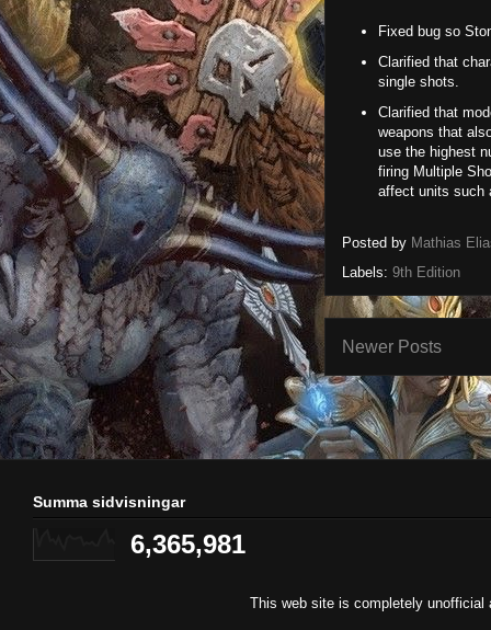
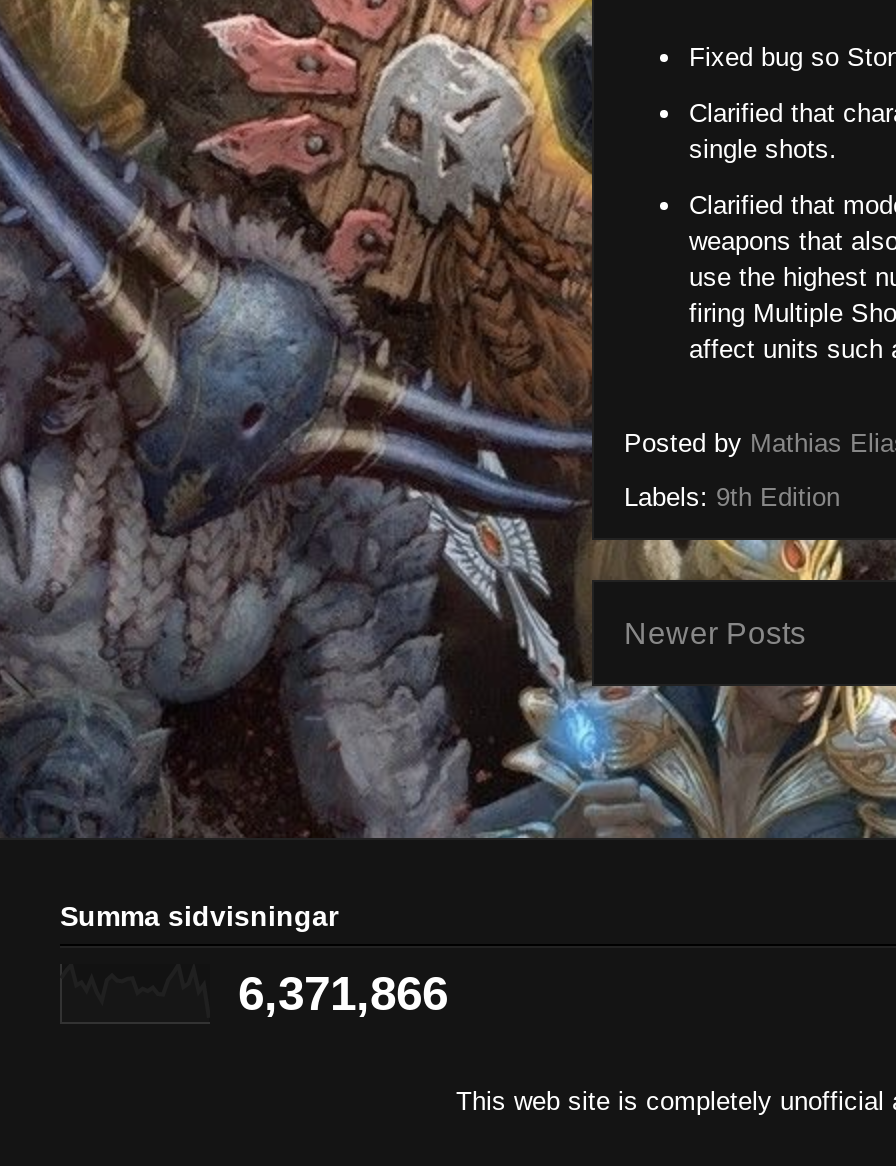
[130,529,245,559] 6,365,981 -> [238,966,448,1020] 6,371,866

